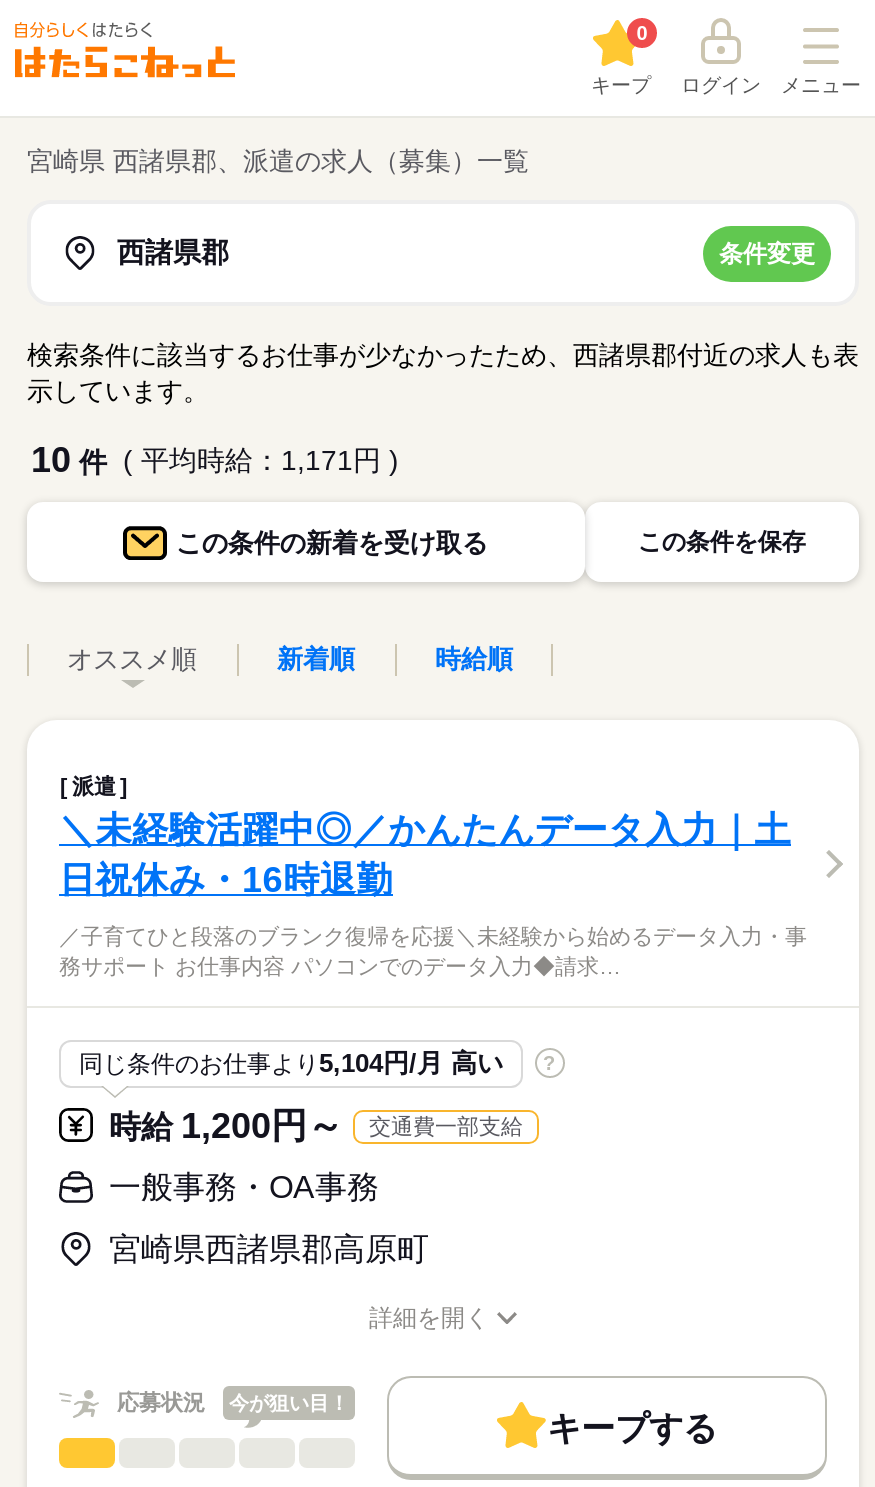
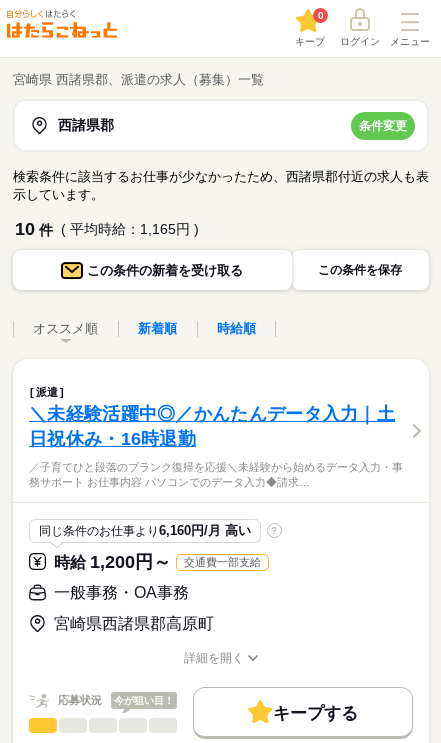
[31,440,399,480] 10件 ( 平均時給：1,171円 ) -> [15,219,199,239] 10件 ( 平均時給：1,165円 )
[79,1048,503,1078] 同じ条件のお仕事より5,104円/月 高い -> [39,523,251,538] 同じ条件のお仕事より6,160円/月 高い

